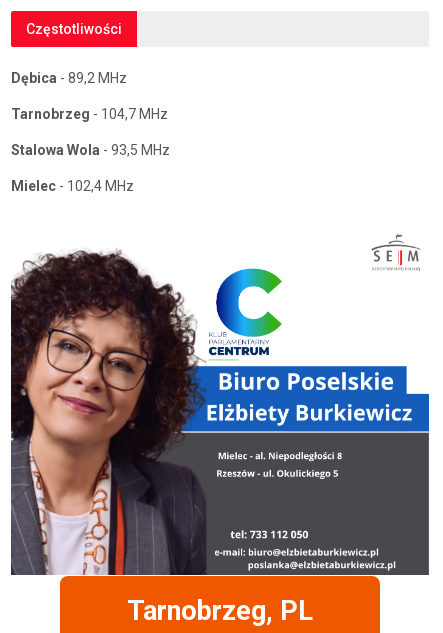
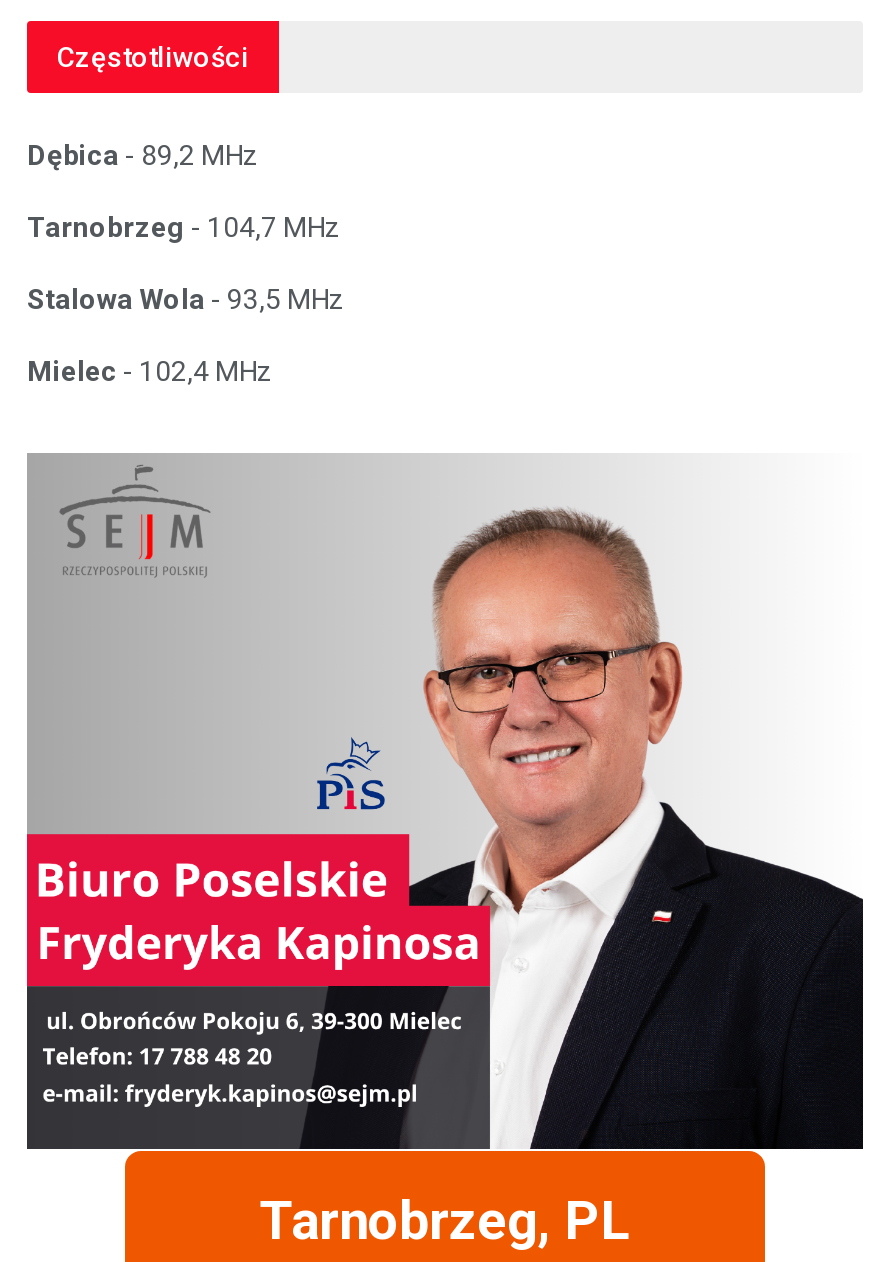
[10,228,430,576] [image] -> [25,453,863,1151] [image]

